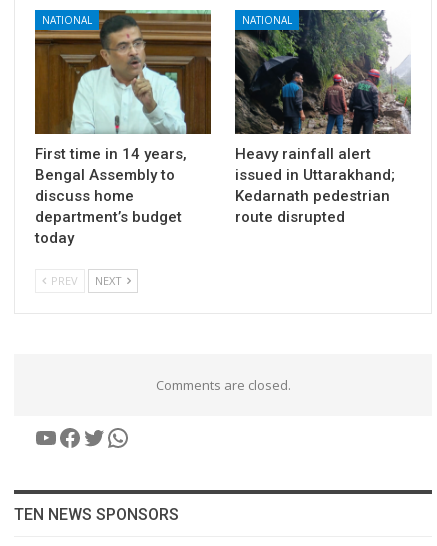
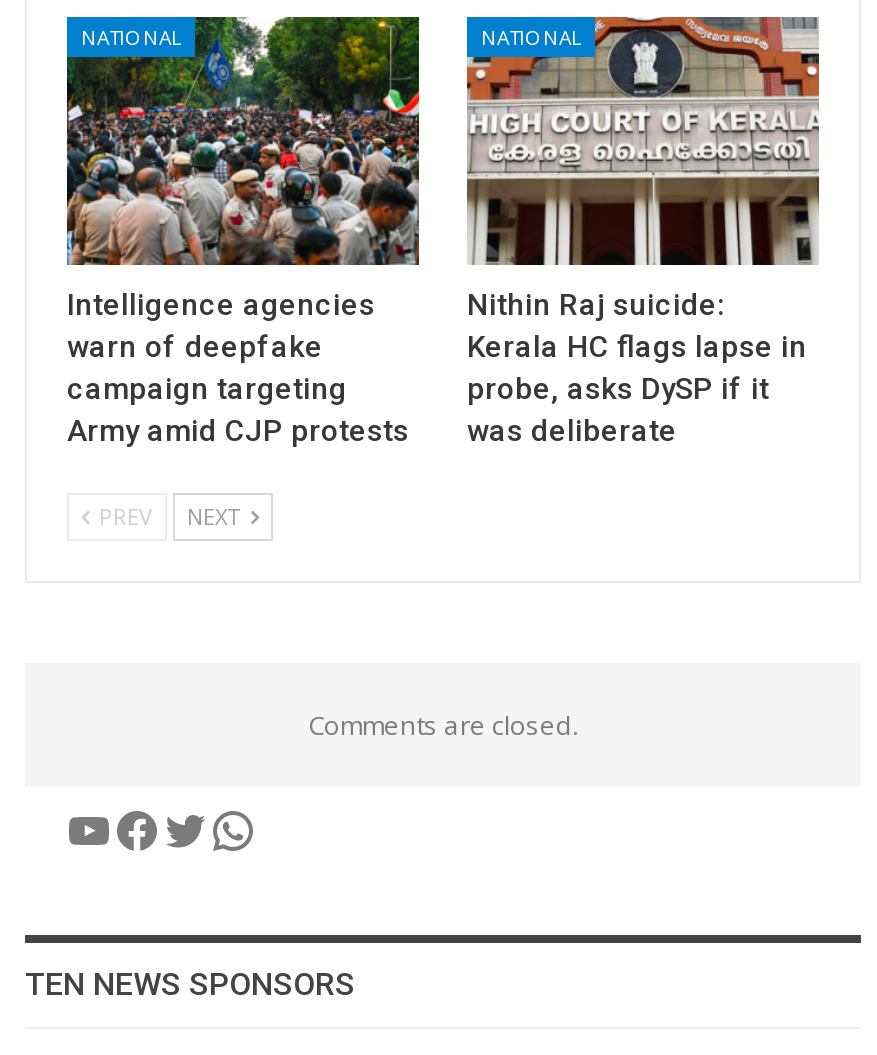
[34,9,212,247] [image] | First time in 14 years, | Bengal Assembly to | discuss home | department’s budget | today -> [65,17,421,448] [image] | Intelligence agencies | warn of deepfake | campaign targeting | Army amid CJP protests
[234,9,411,226] [image] | Heavy rainfall alert | issued in Uttarakhand; | Kedarnath pedestrian | route disrupted -> [465,15,821,448] [image] | Nithin Raj suicide: | Kerala HC flags lapse in | probe, asks DySP if it | was deliberate

